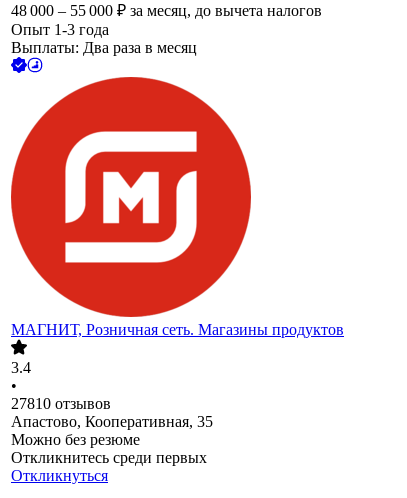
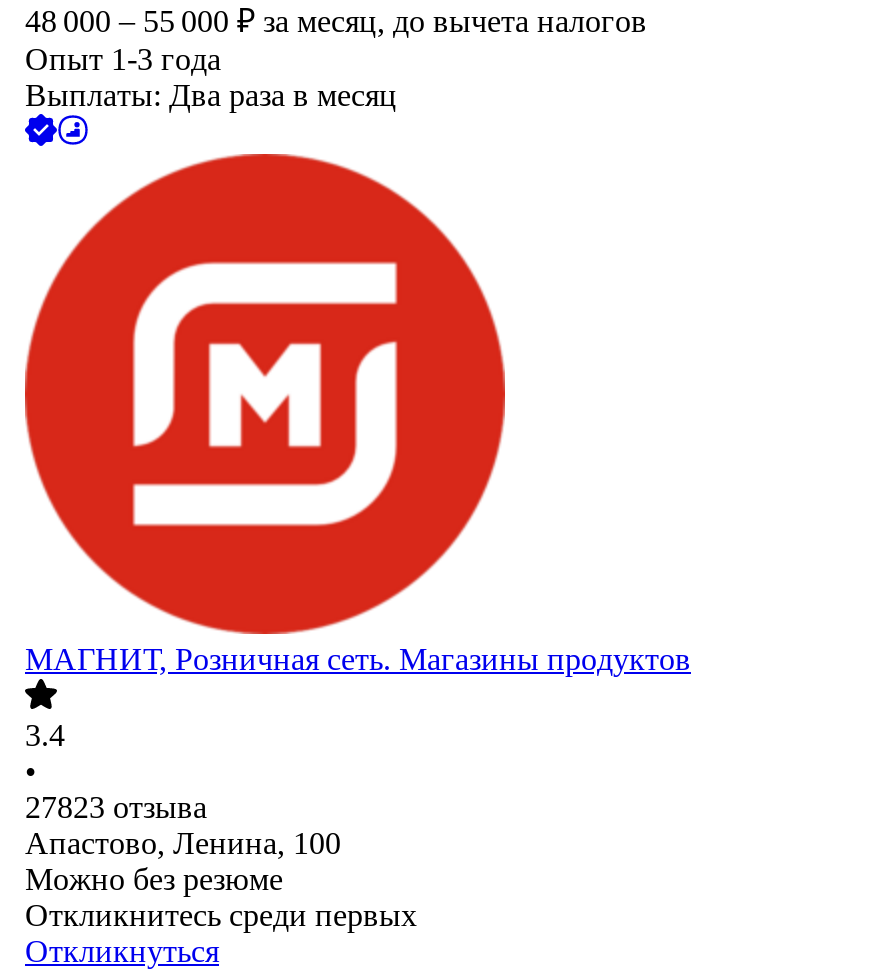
[11,395,213,430] 27810 отзывов | Апастово, Кооперативная, 35 -> [25,791,341,861] 27823 отзыва | Апастово, Ленина, 100

